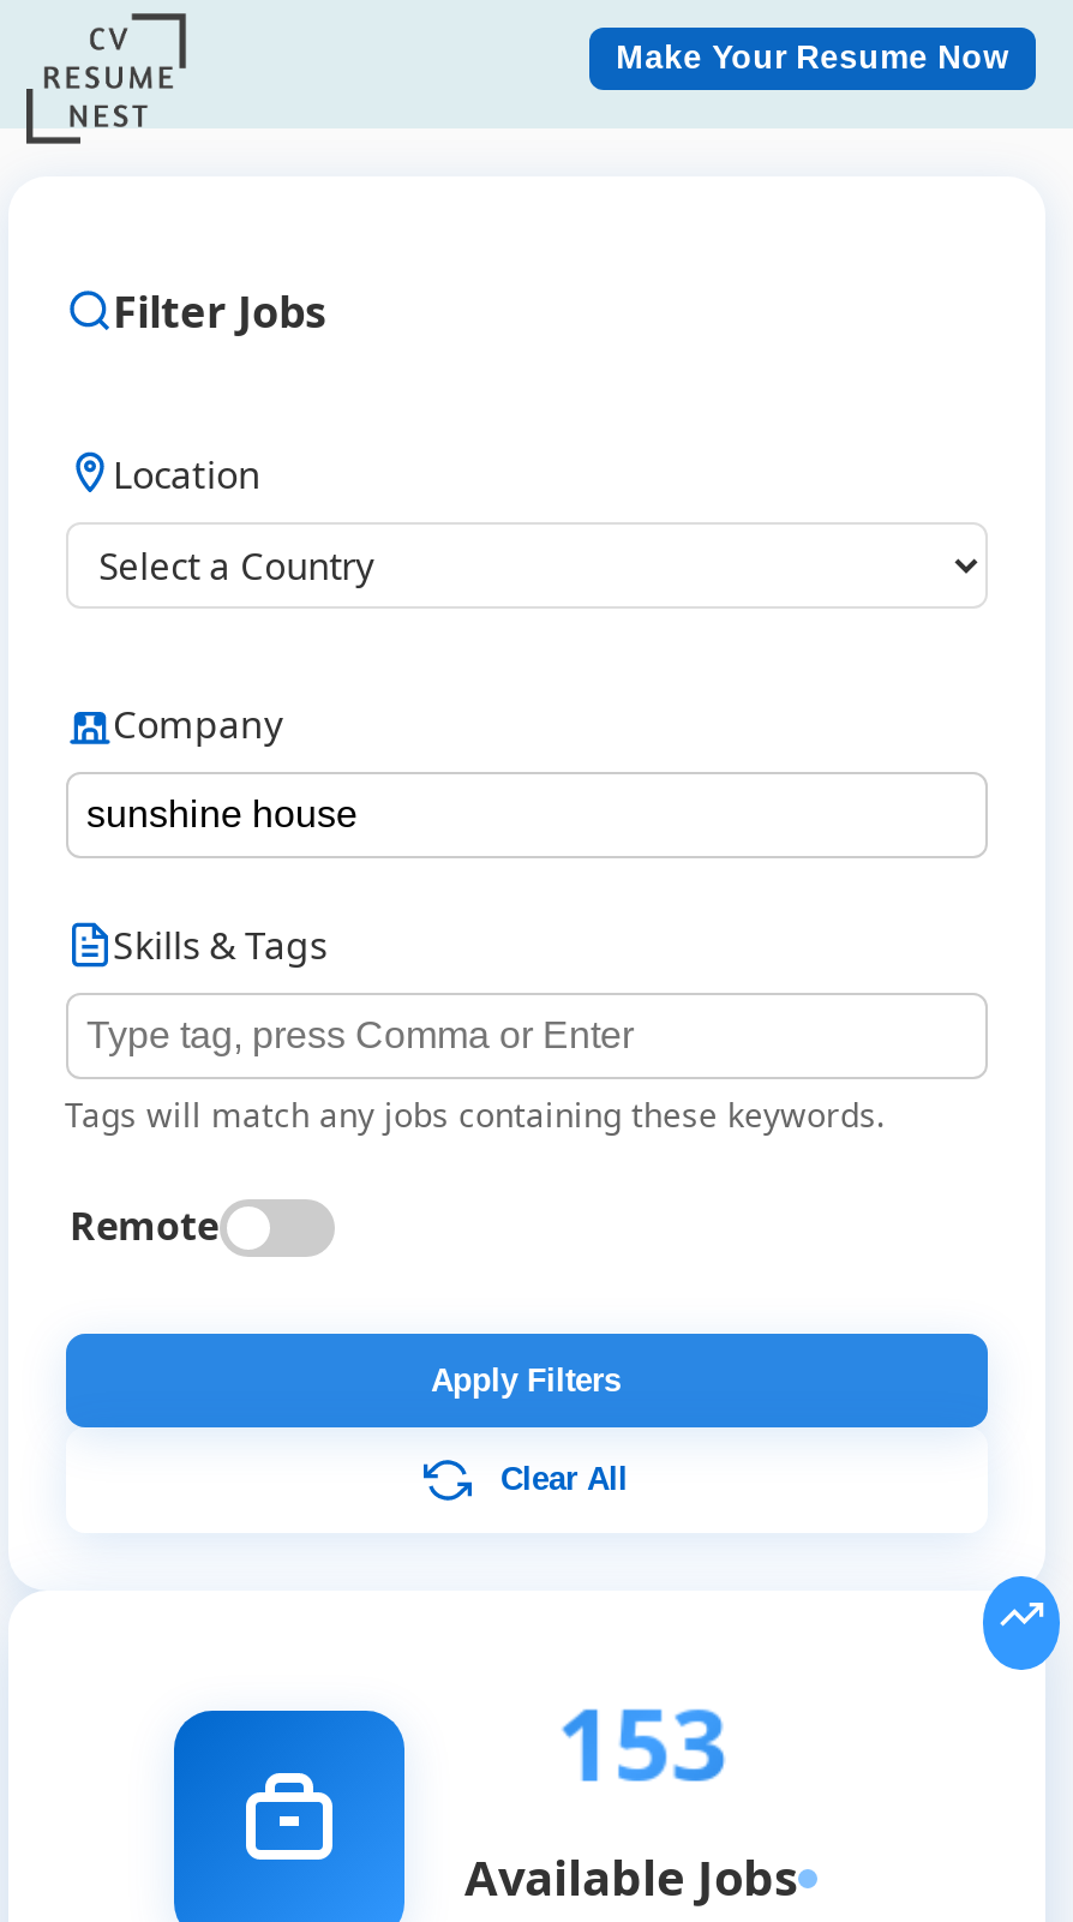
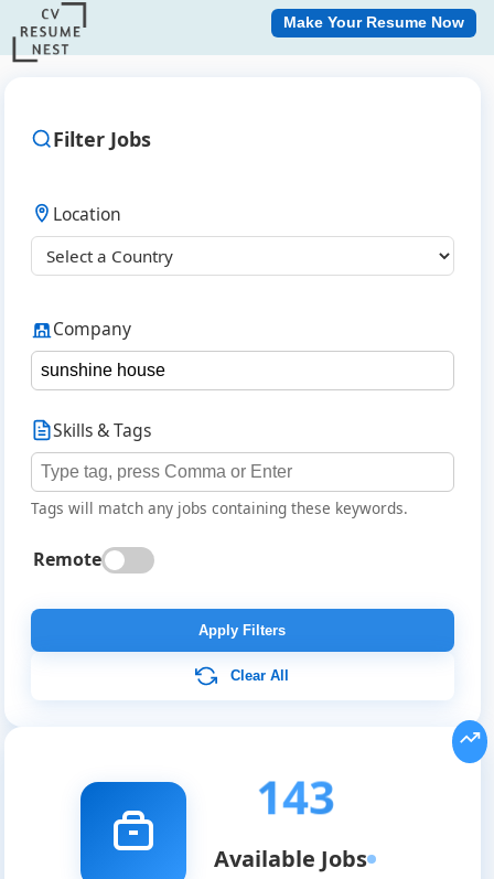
[558,1678,724,1810] 153 -> [255,765,335,829] 143

